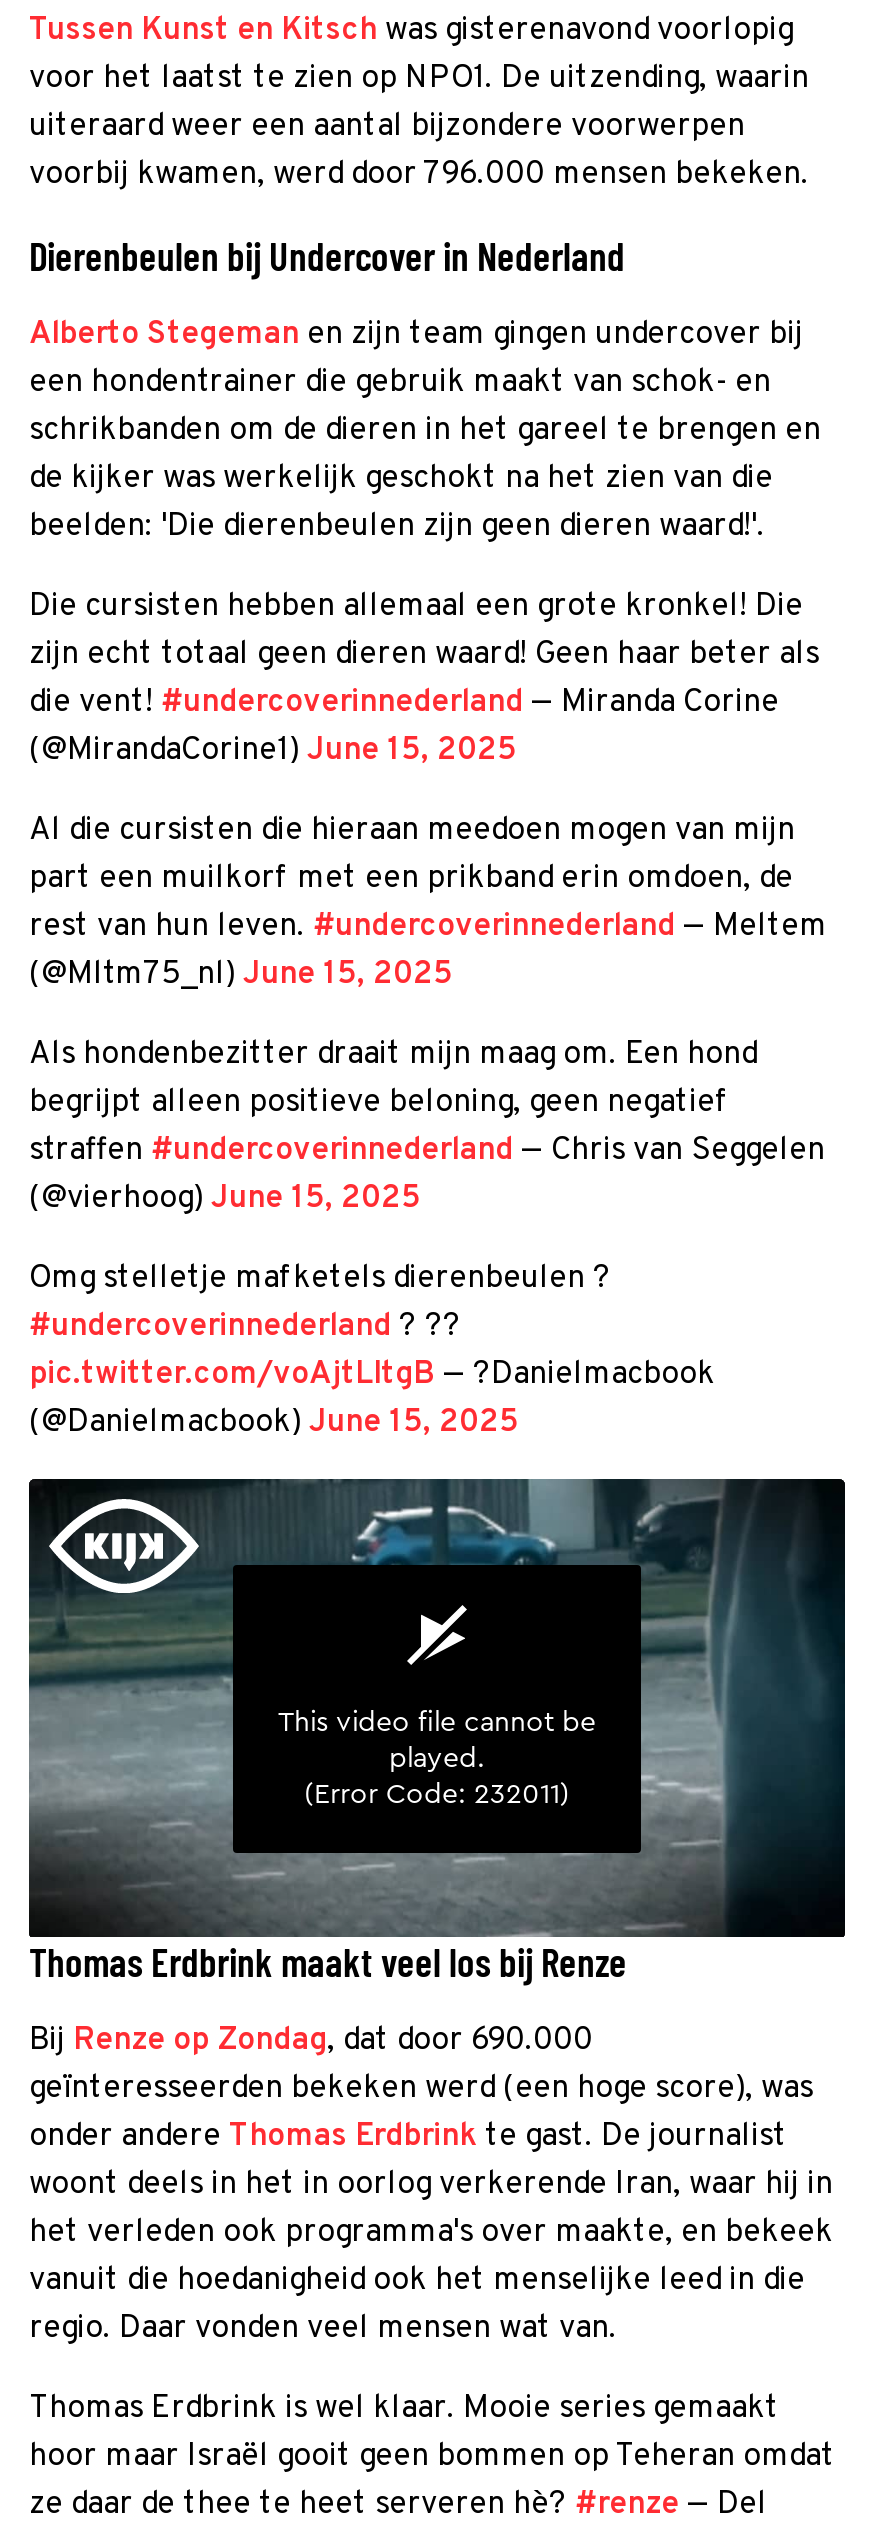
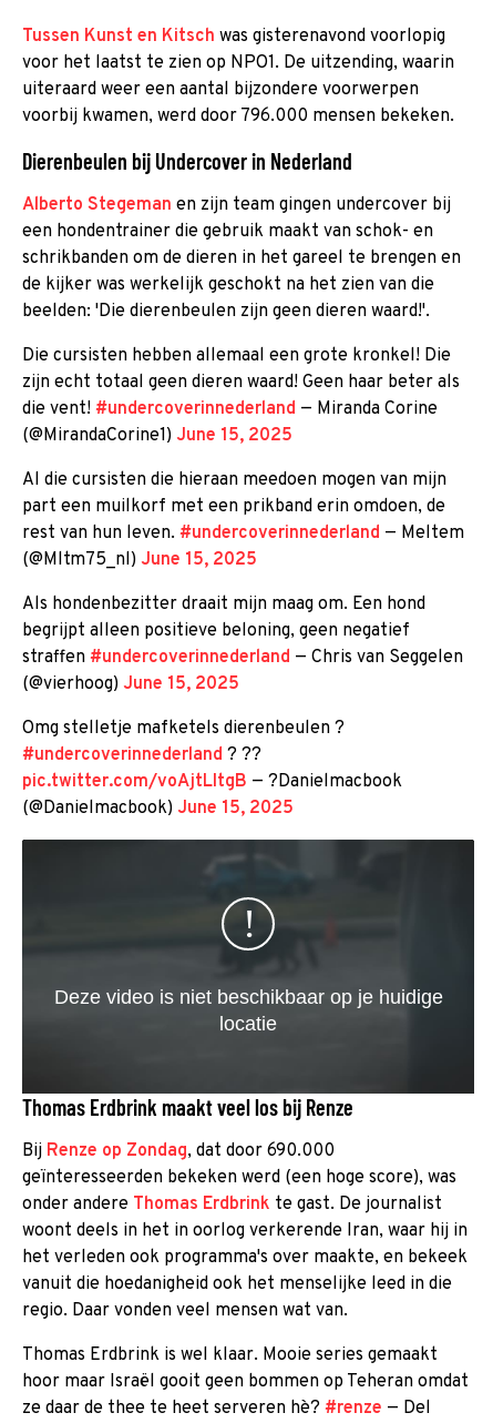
[29,1479,841,1933] [image] -> [23,840,474,1094] [image]

